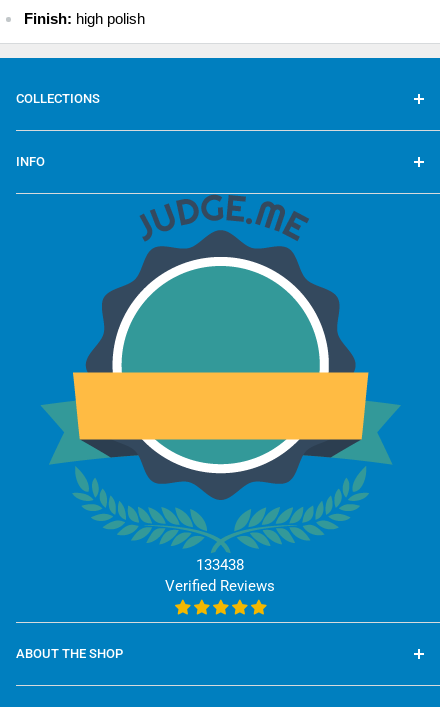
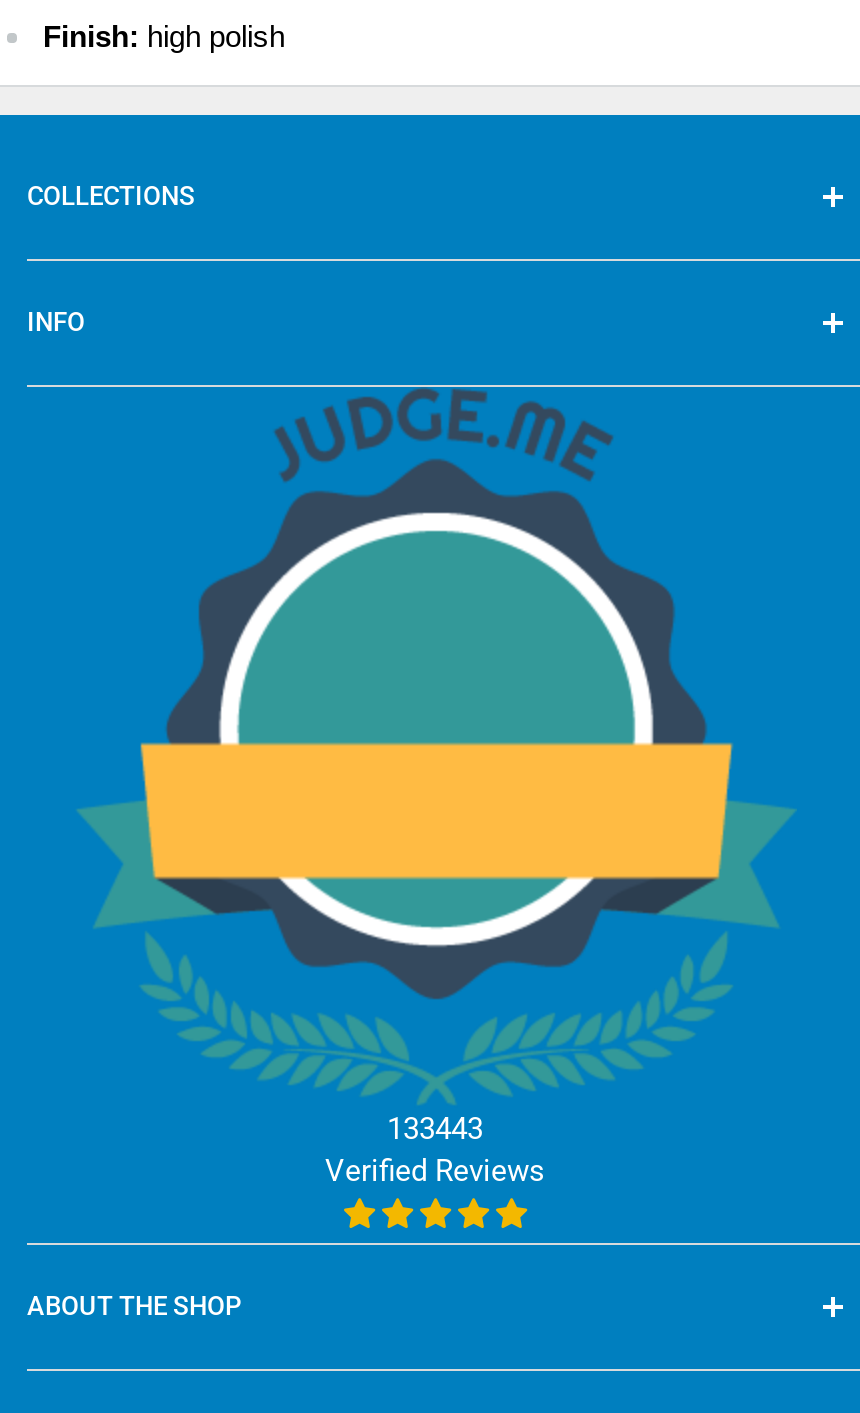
[196,556,244,574] 133438 -> [387,1111,483,1147] 133443

